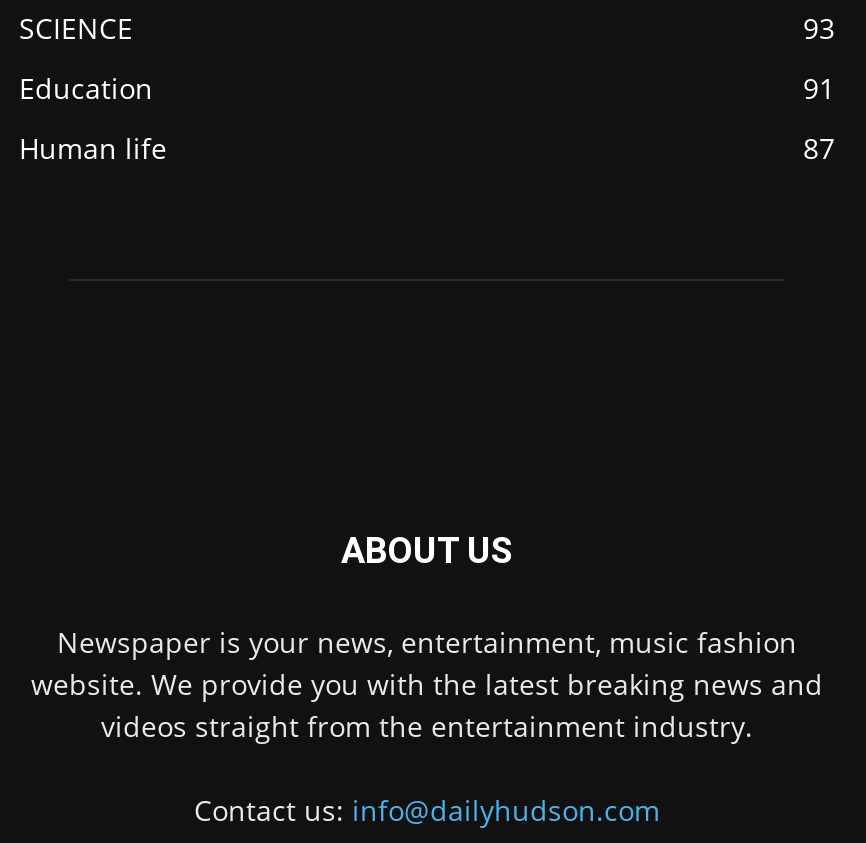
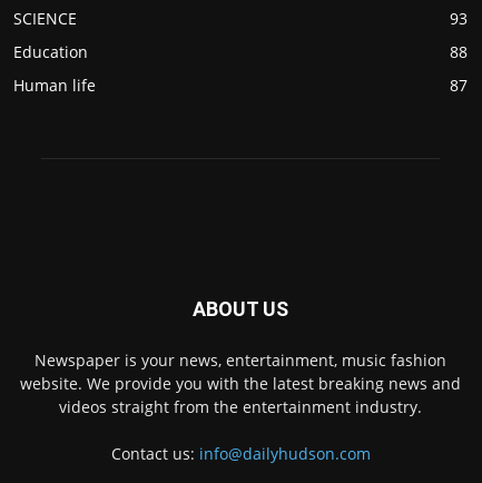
[803,69,835,107] 91 -> [450,41,468,62] 88

